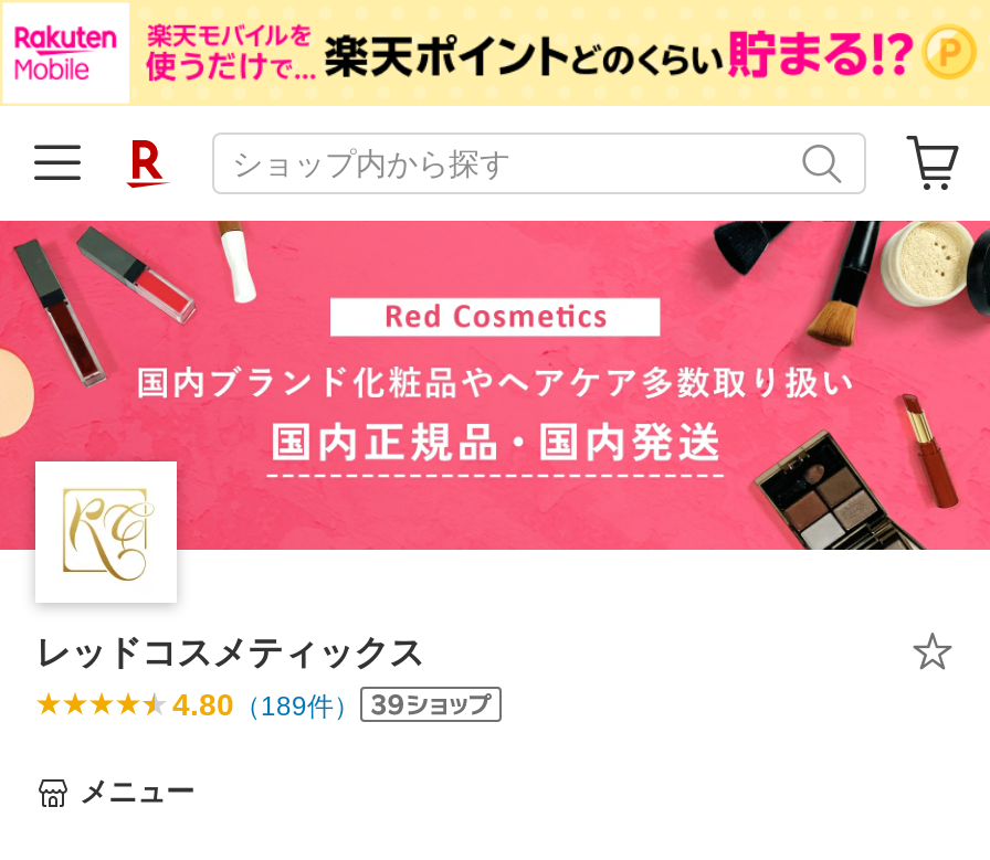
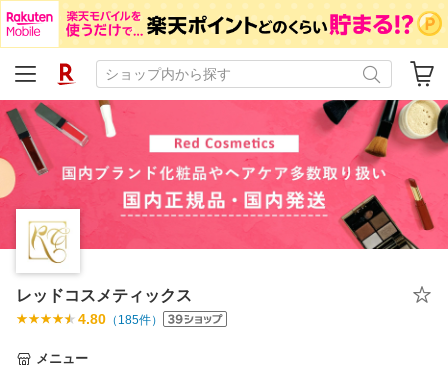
[172,687,360,722] 4.80（189件） -> [78,311,163,327] 4.80（185件）

